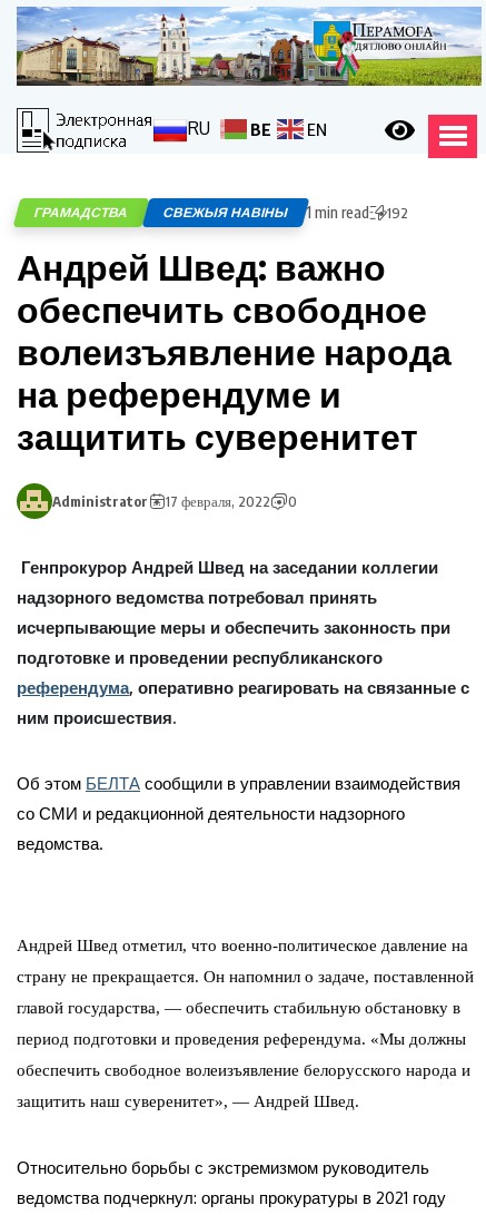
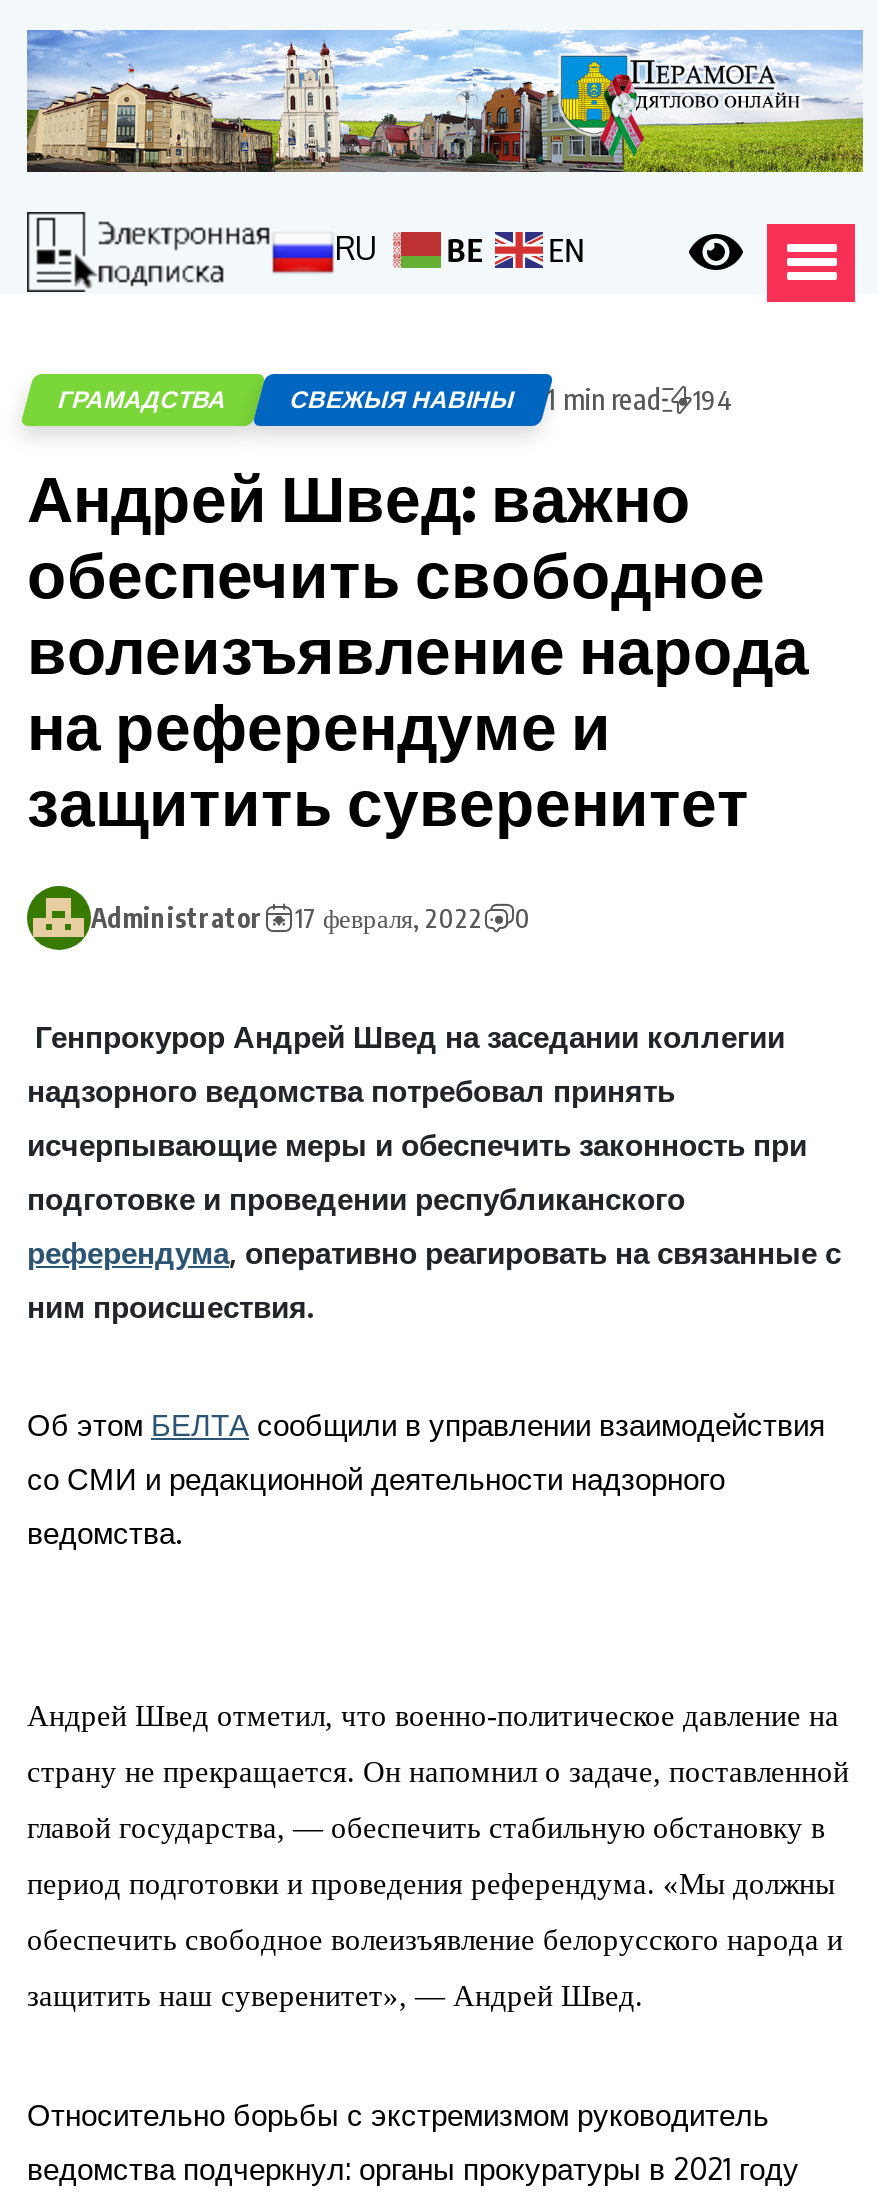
[387,204,408,222] 192 -> [693,385,733,417] 194

